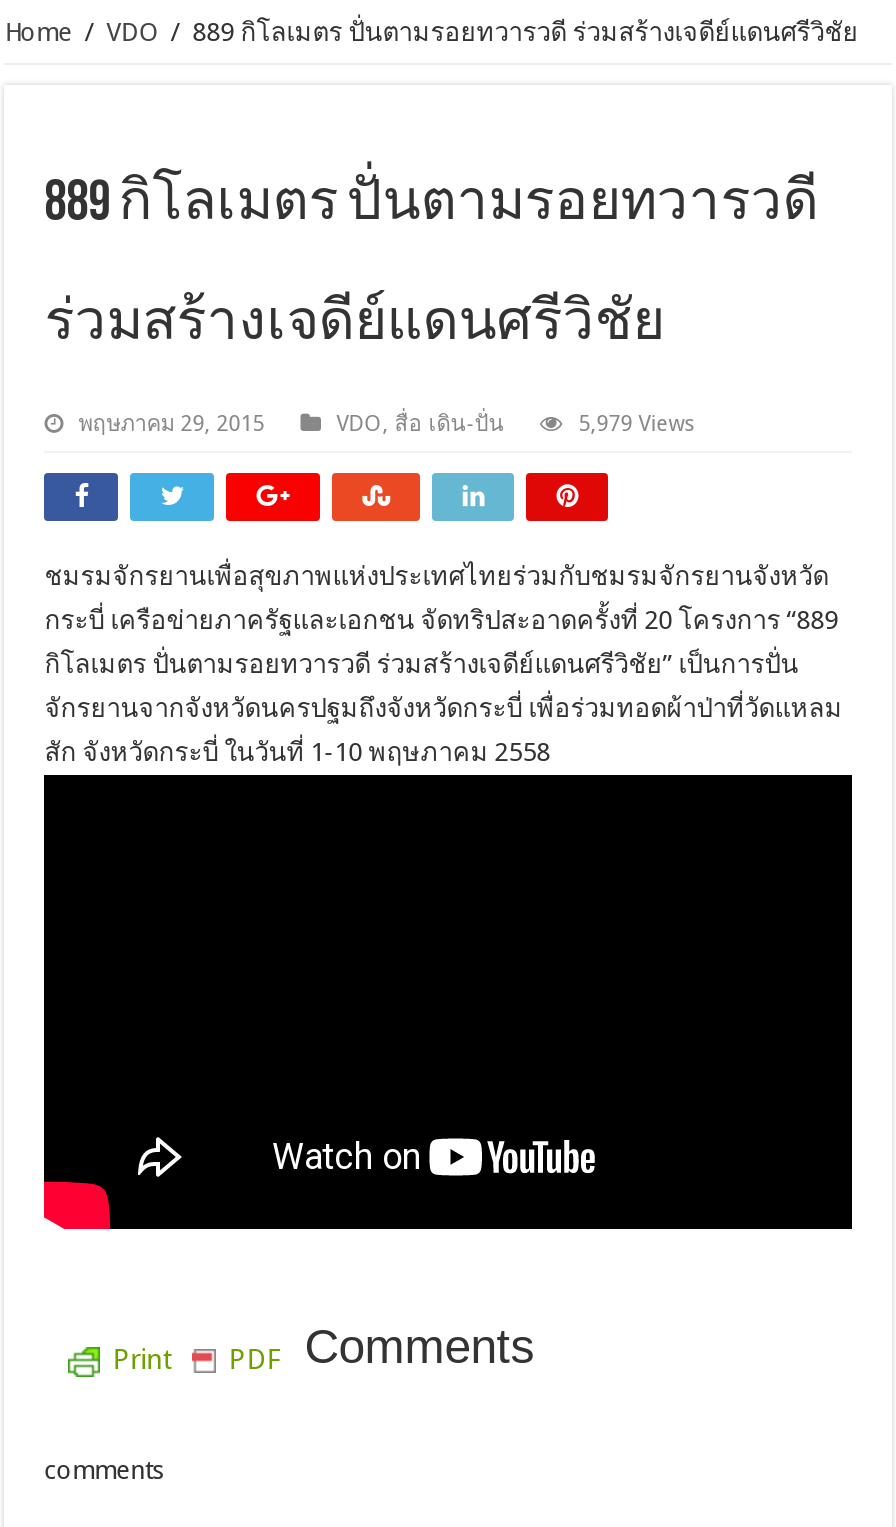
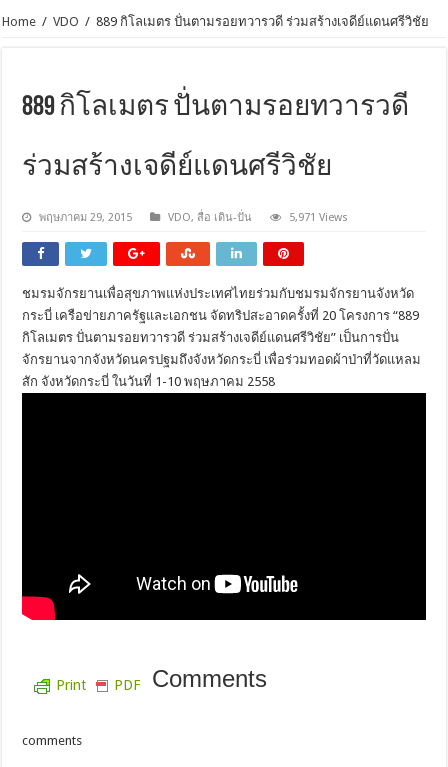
[578,411,696,437] 5,979 Views -> [289,211,348,224] 5,971 Views

